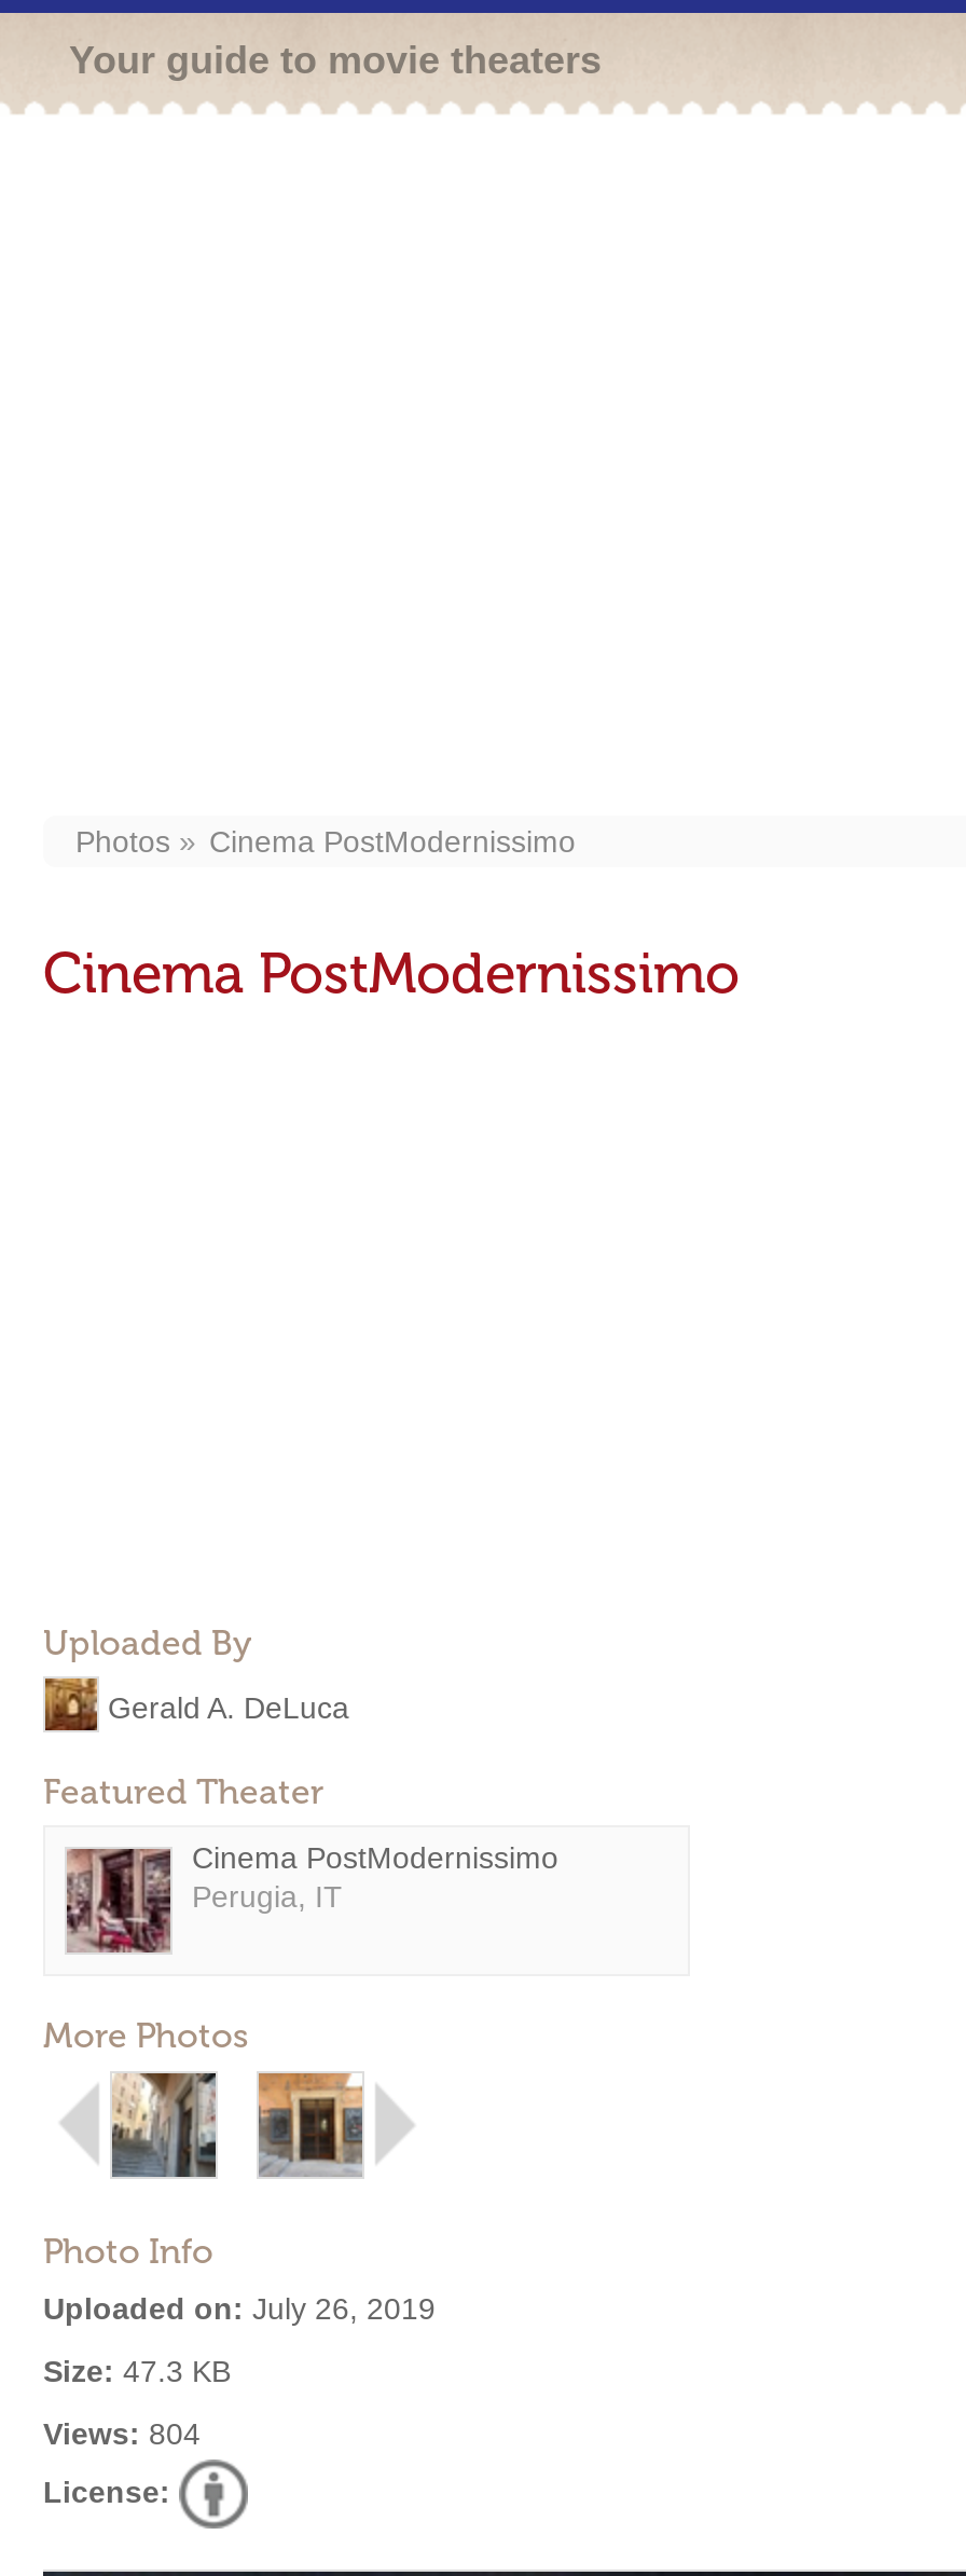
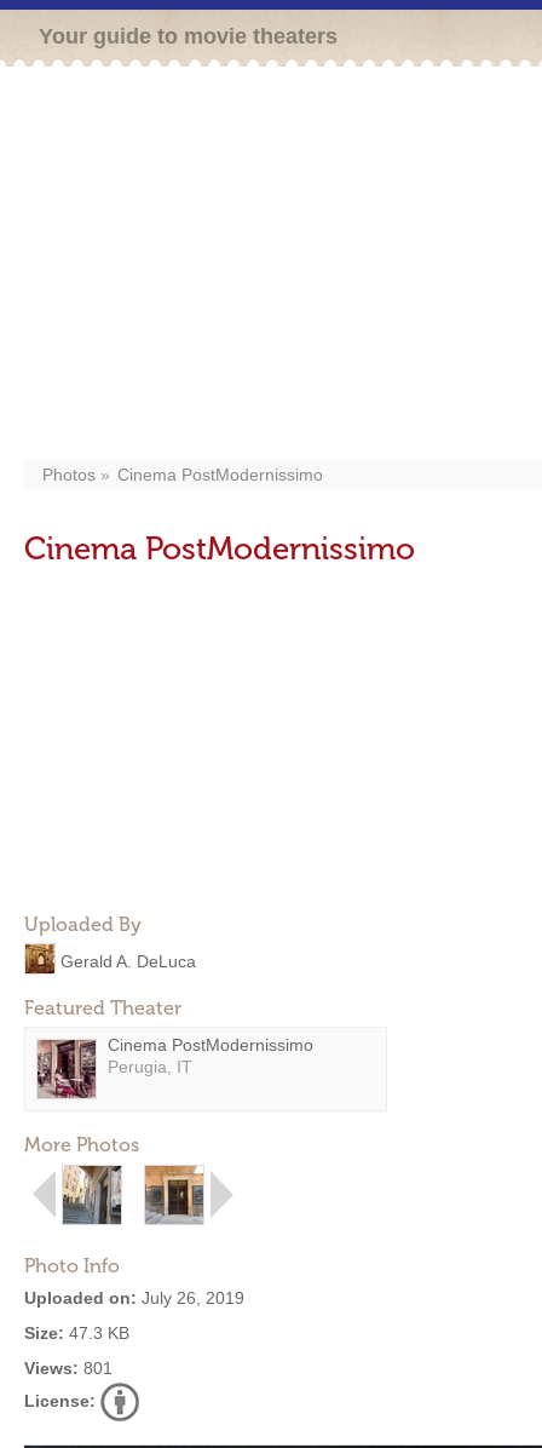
[43,2416,201,2451] Views: 804 -> [24,1358,113,1378] Views: 801

